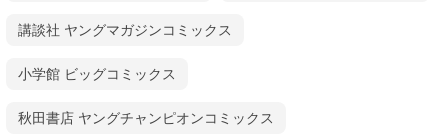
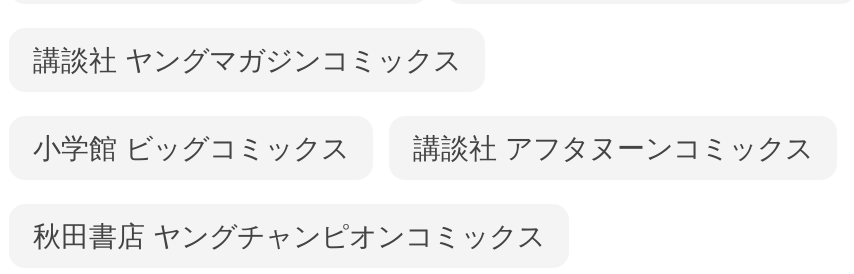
none -> [413,132,813,164] 講談社 アフタヌーンコミックス

